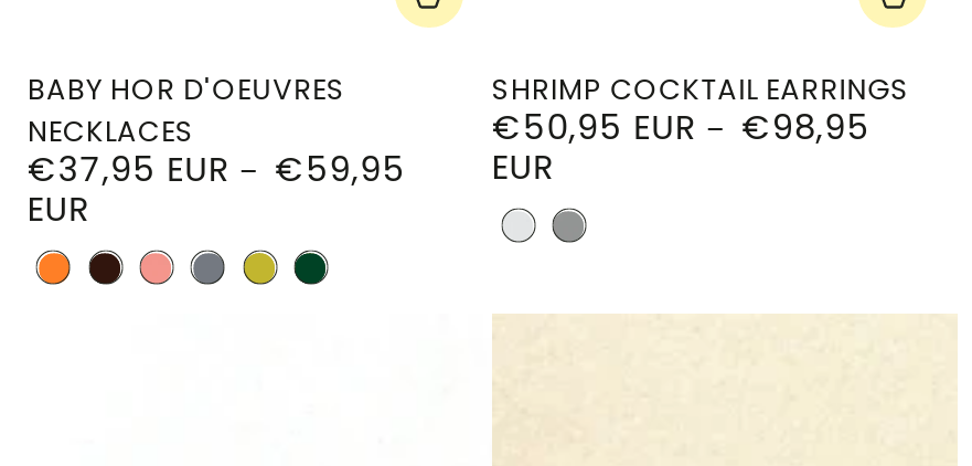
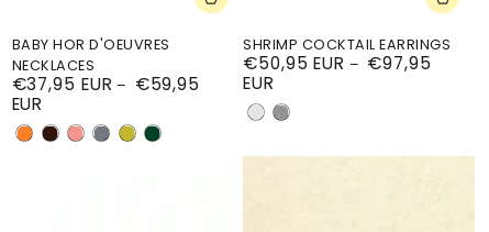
[742,104,870,151] €98,95 -> [367,52,431,75] €97,95

